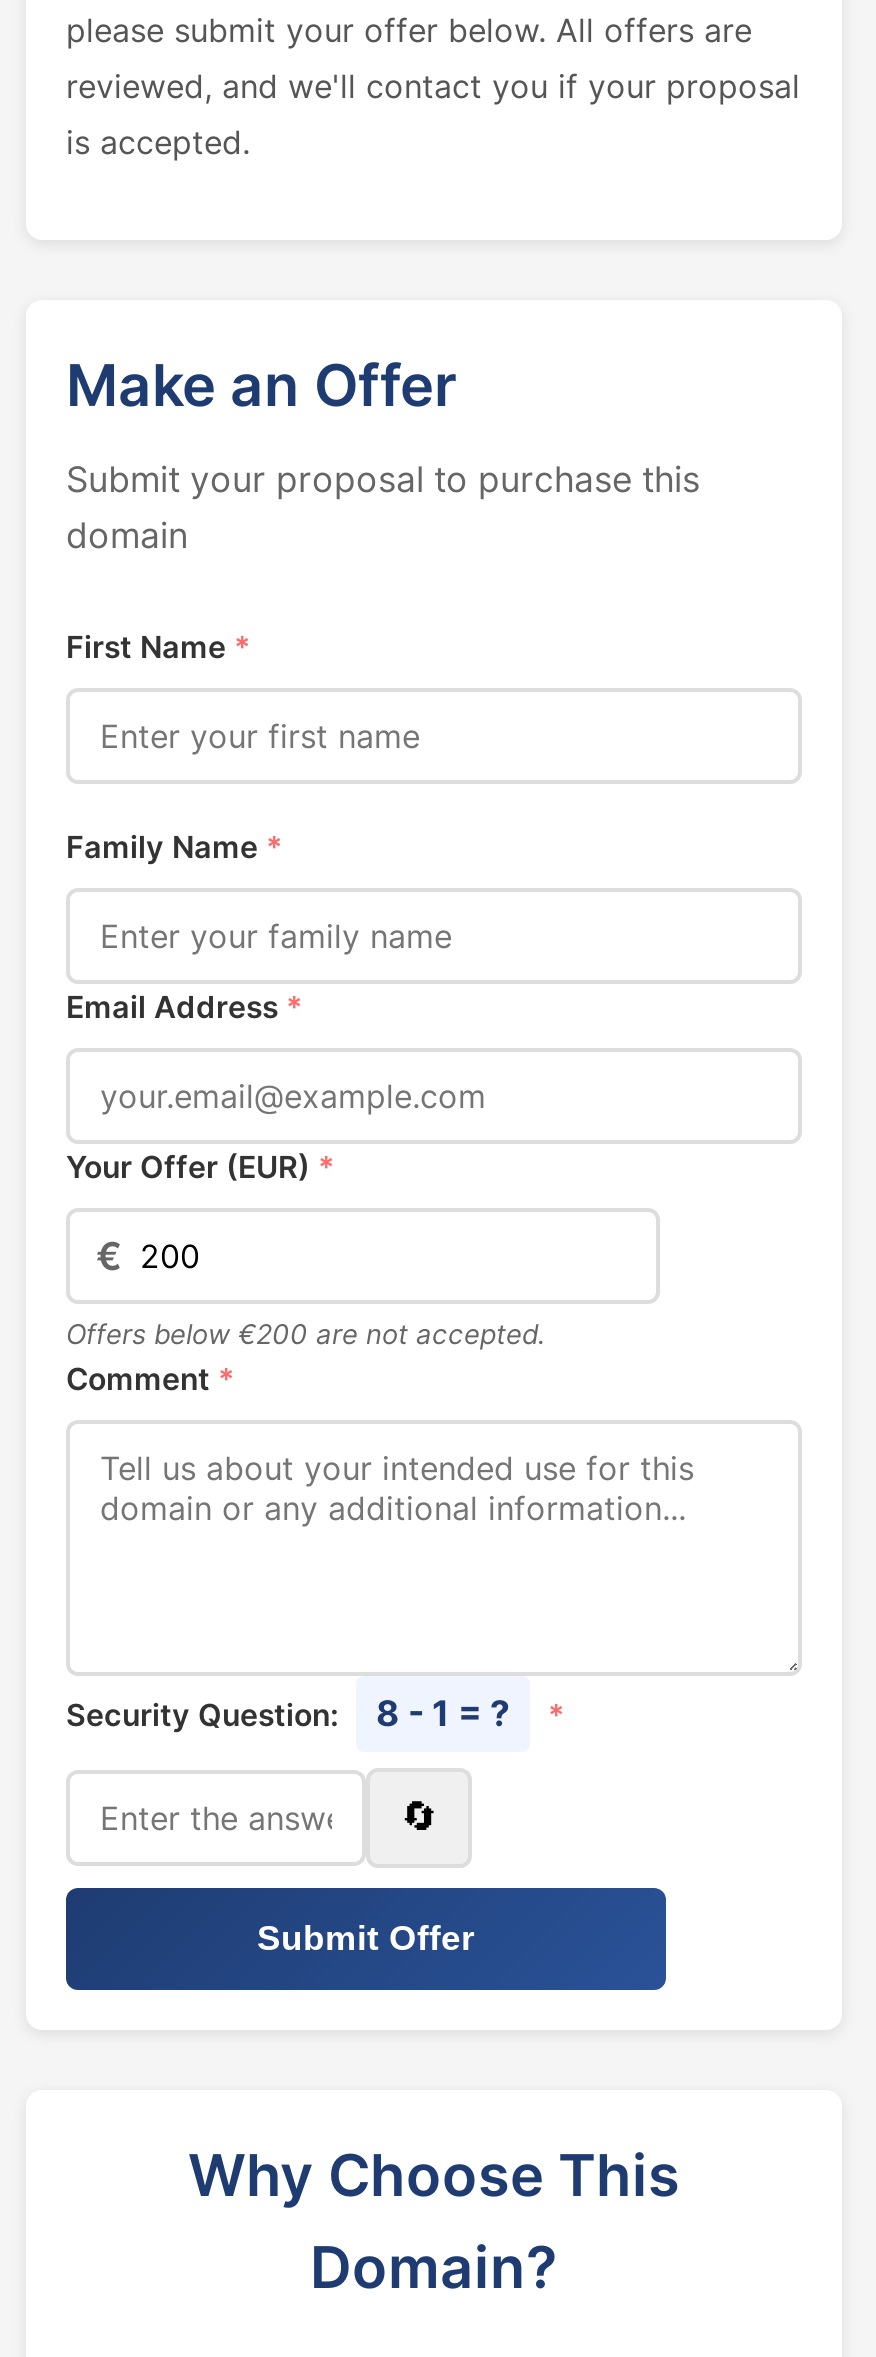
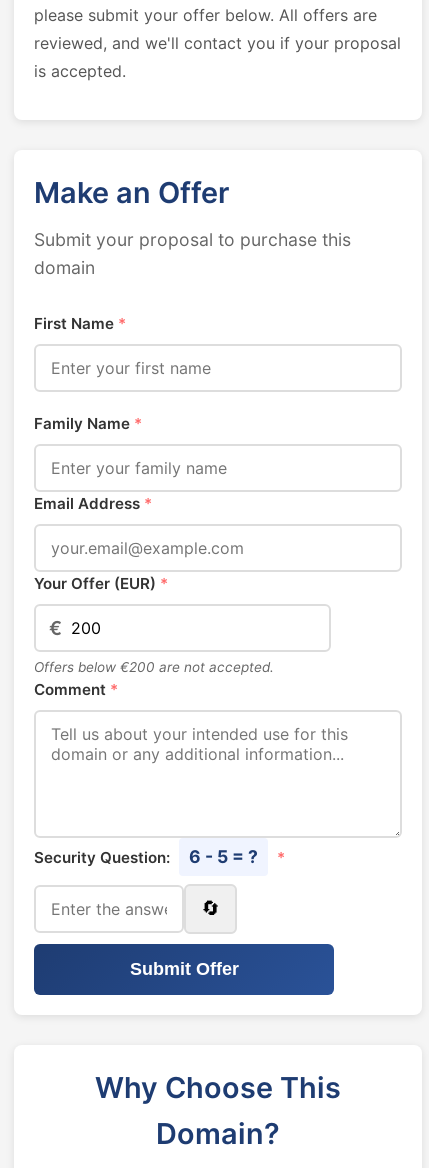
[376,1692,510,1734] 8 - 1 = ? -> [189,846,258,867] 6 - 5 = ?

